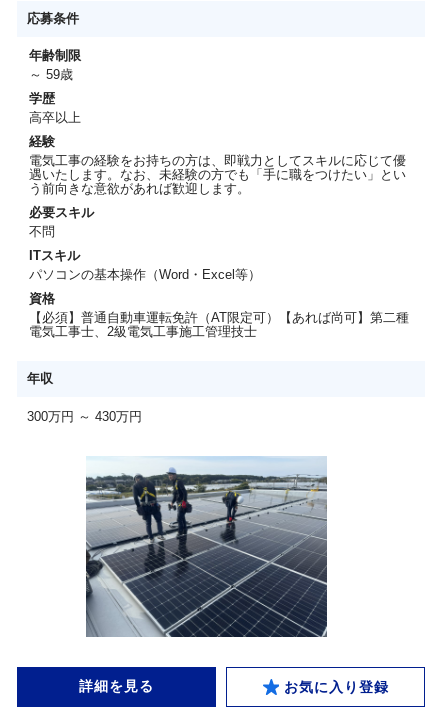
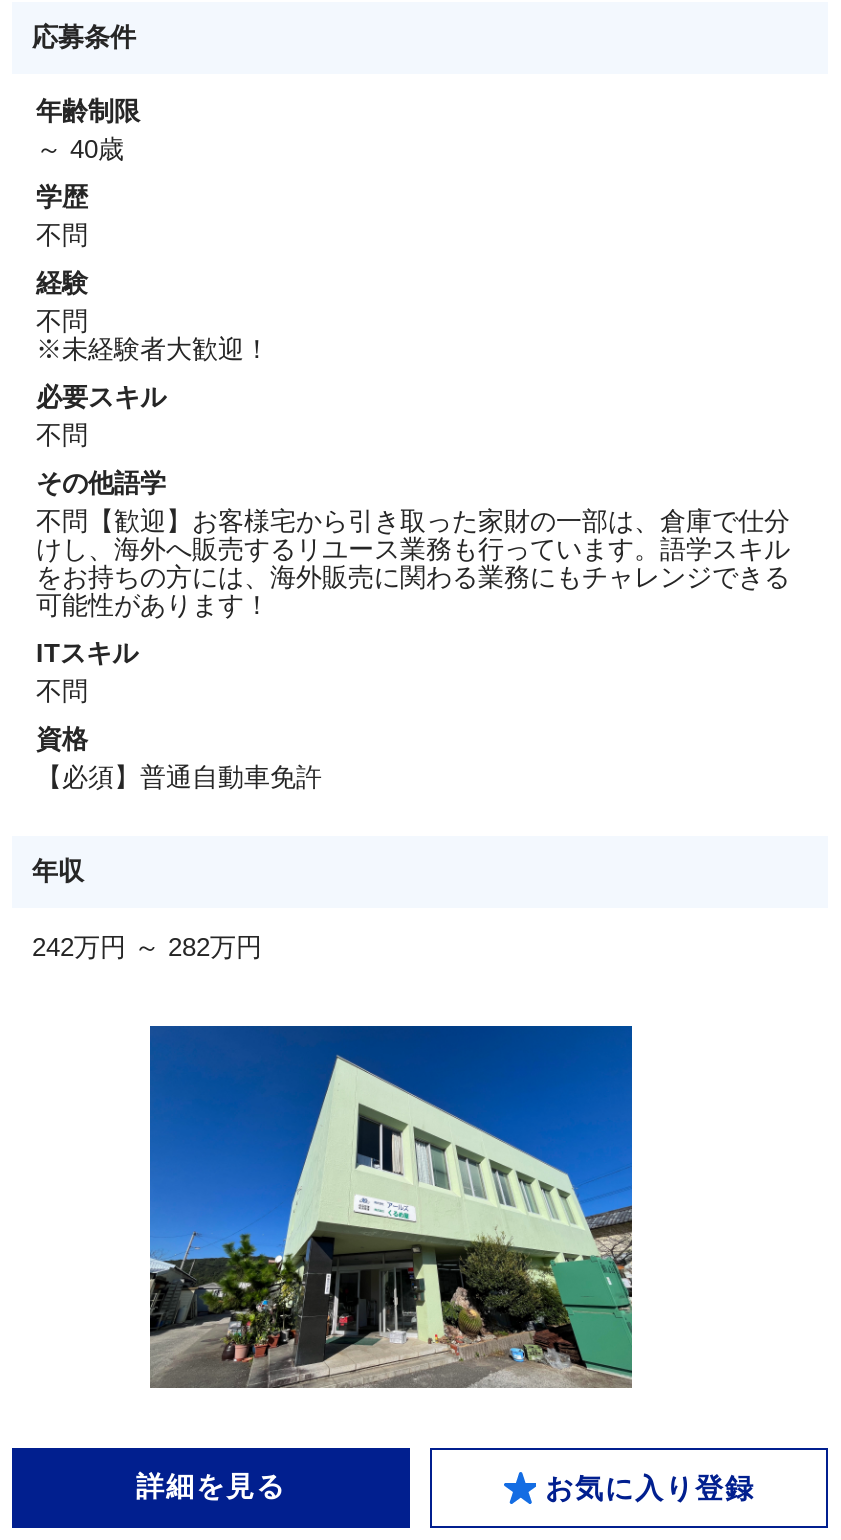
[29,67,73,82] ～ 59歳 -> [36,134,124,164] ～ 40歳
[29,110,81,125] 高卒以上 -> [36,220,88,250] 不問
[29,153,406,196] 電気工事の経験をお持ちの方は、即戦力としてスキルに応じて優 | 遇いたします。なお、未経験の方でも「手に職をつけたい」とい | う前向きな意欲があれば歓迎します。 -> [36,306,270,364] 不問 | ※未経験者大歓迎！
none -> [36,468,790,620] その他語学 | 不問【歓迎】お客様宅から引き取った家財の一部は、倉庫で仕分 | けし、海外へ販売するリユース業務も行っています。語学スキル | をお持ちの方には、海外販売に関わる業務にもチャレンジできる | 可能性があります！
[29,267,261,282] パソコンの基本操作（Word・Excel等） -> [36,676,88,706] 不問
[29,310,409,339] 【必須】普通自動車運転免許（AT限定可）【あれば尚可】第二種 | 電気工事士、2級電気工事施工管理技士 -> [36,762,322,792] 【必須】普通自動車免許
[27,409,142,424] 300万円 ～ 430万円 -> [32,932,262,962] 242万円 ～ 282万円
[85,456,328,638] [image] -> [148,1024,634,1390] [image]

